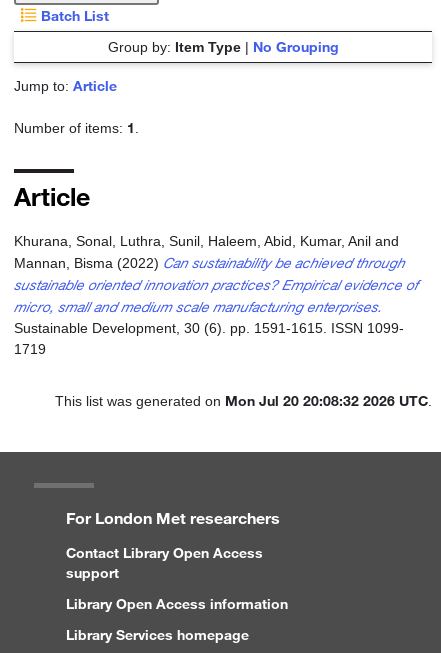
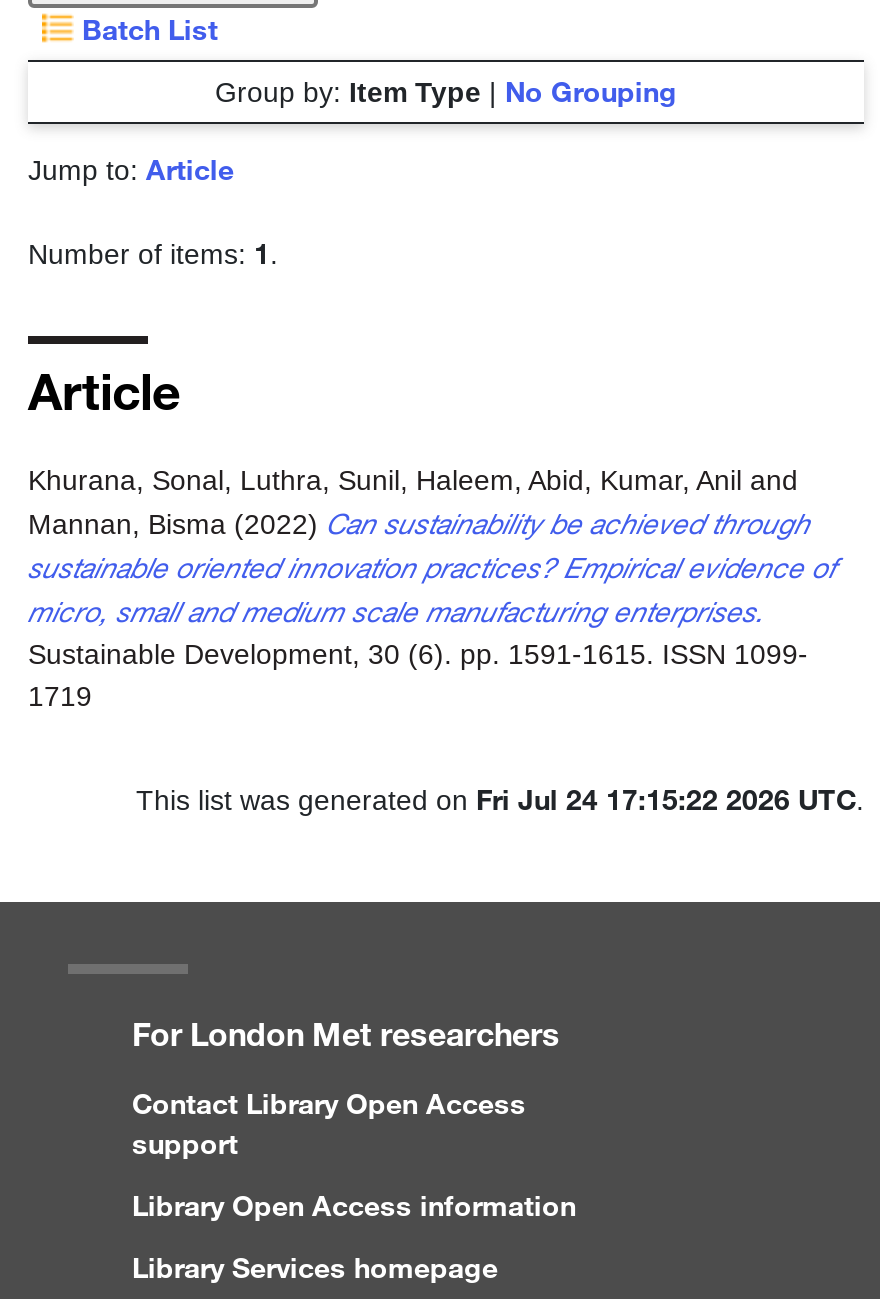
[55,392,432,409] This list was generated on Mon Jul 20 20:08:32 2026 UTC. -> [136,782,864,816] This list was generated on Fri Jul 24 17:15:22 2026 UTC.

